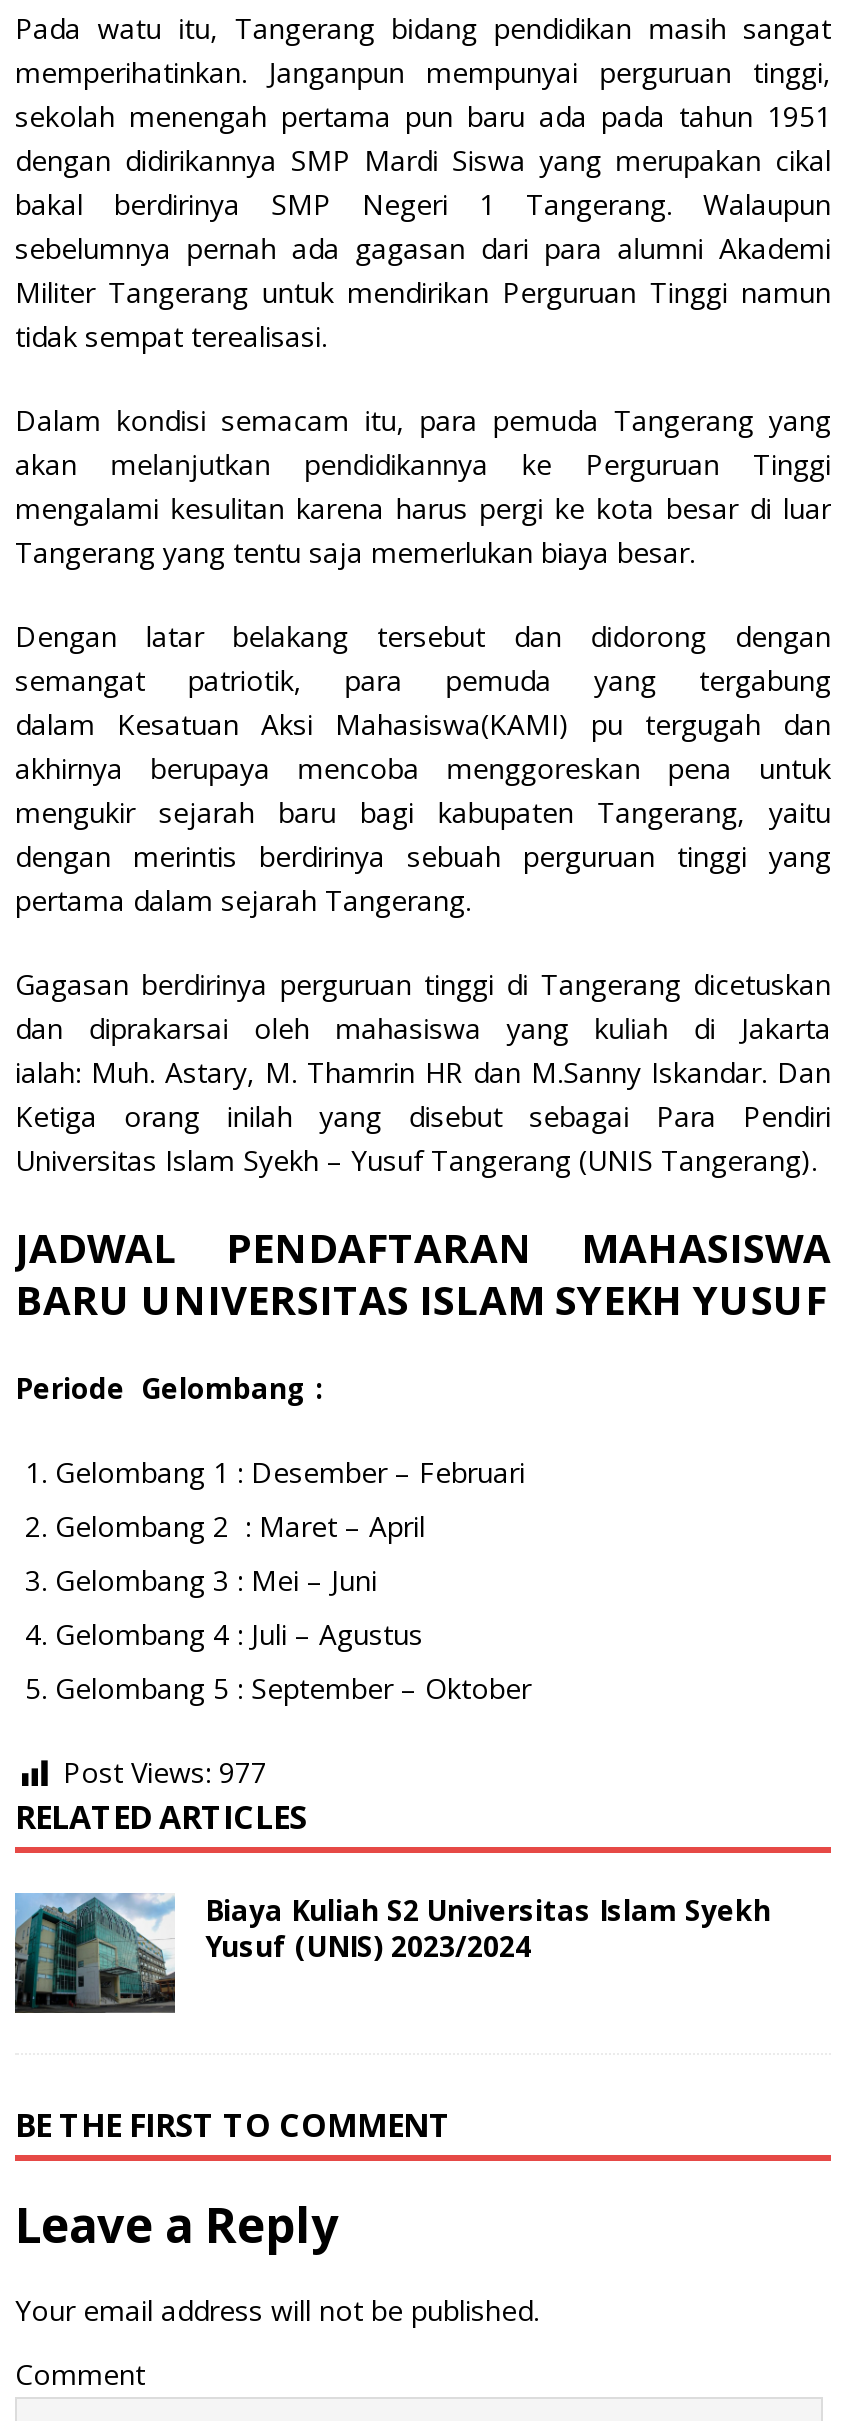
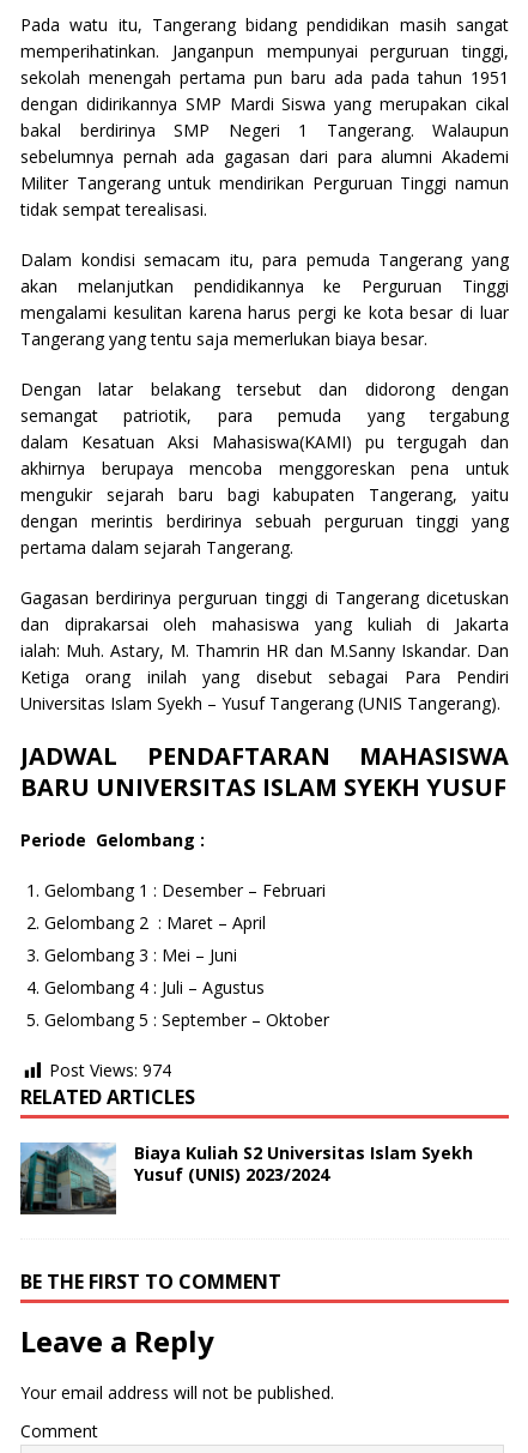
[63,1754,267,1792] Post Views: 977 -> [49,1059,171,1082] Post Views: 974

